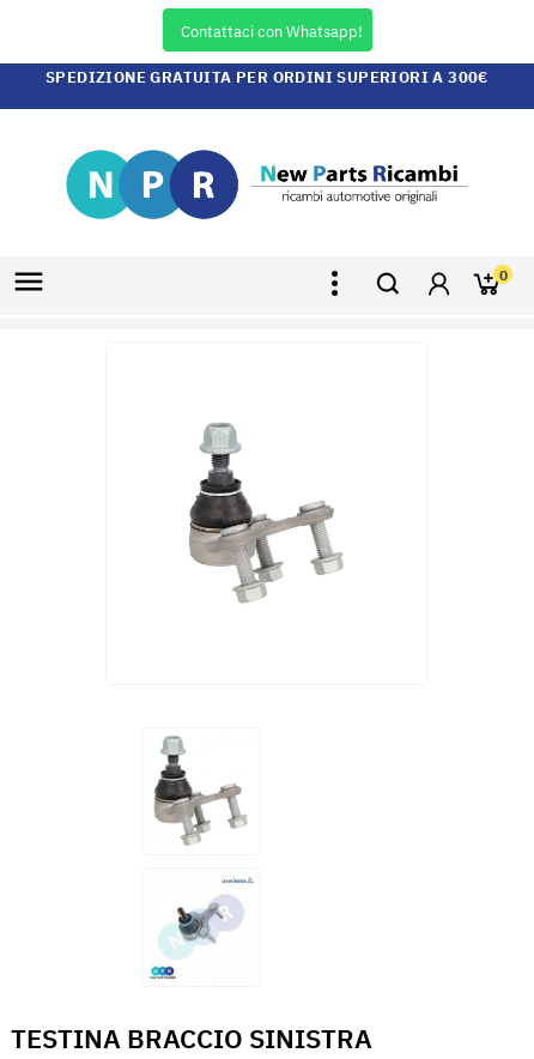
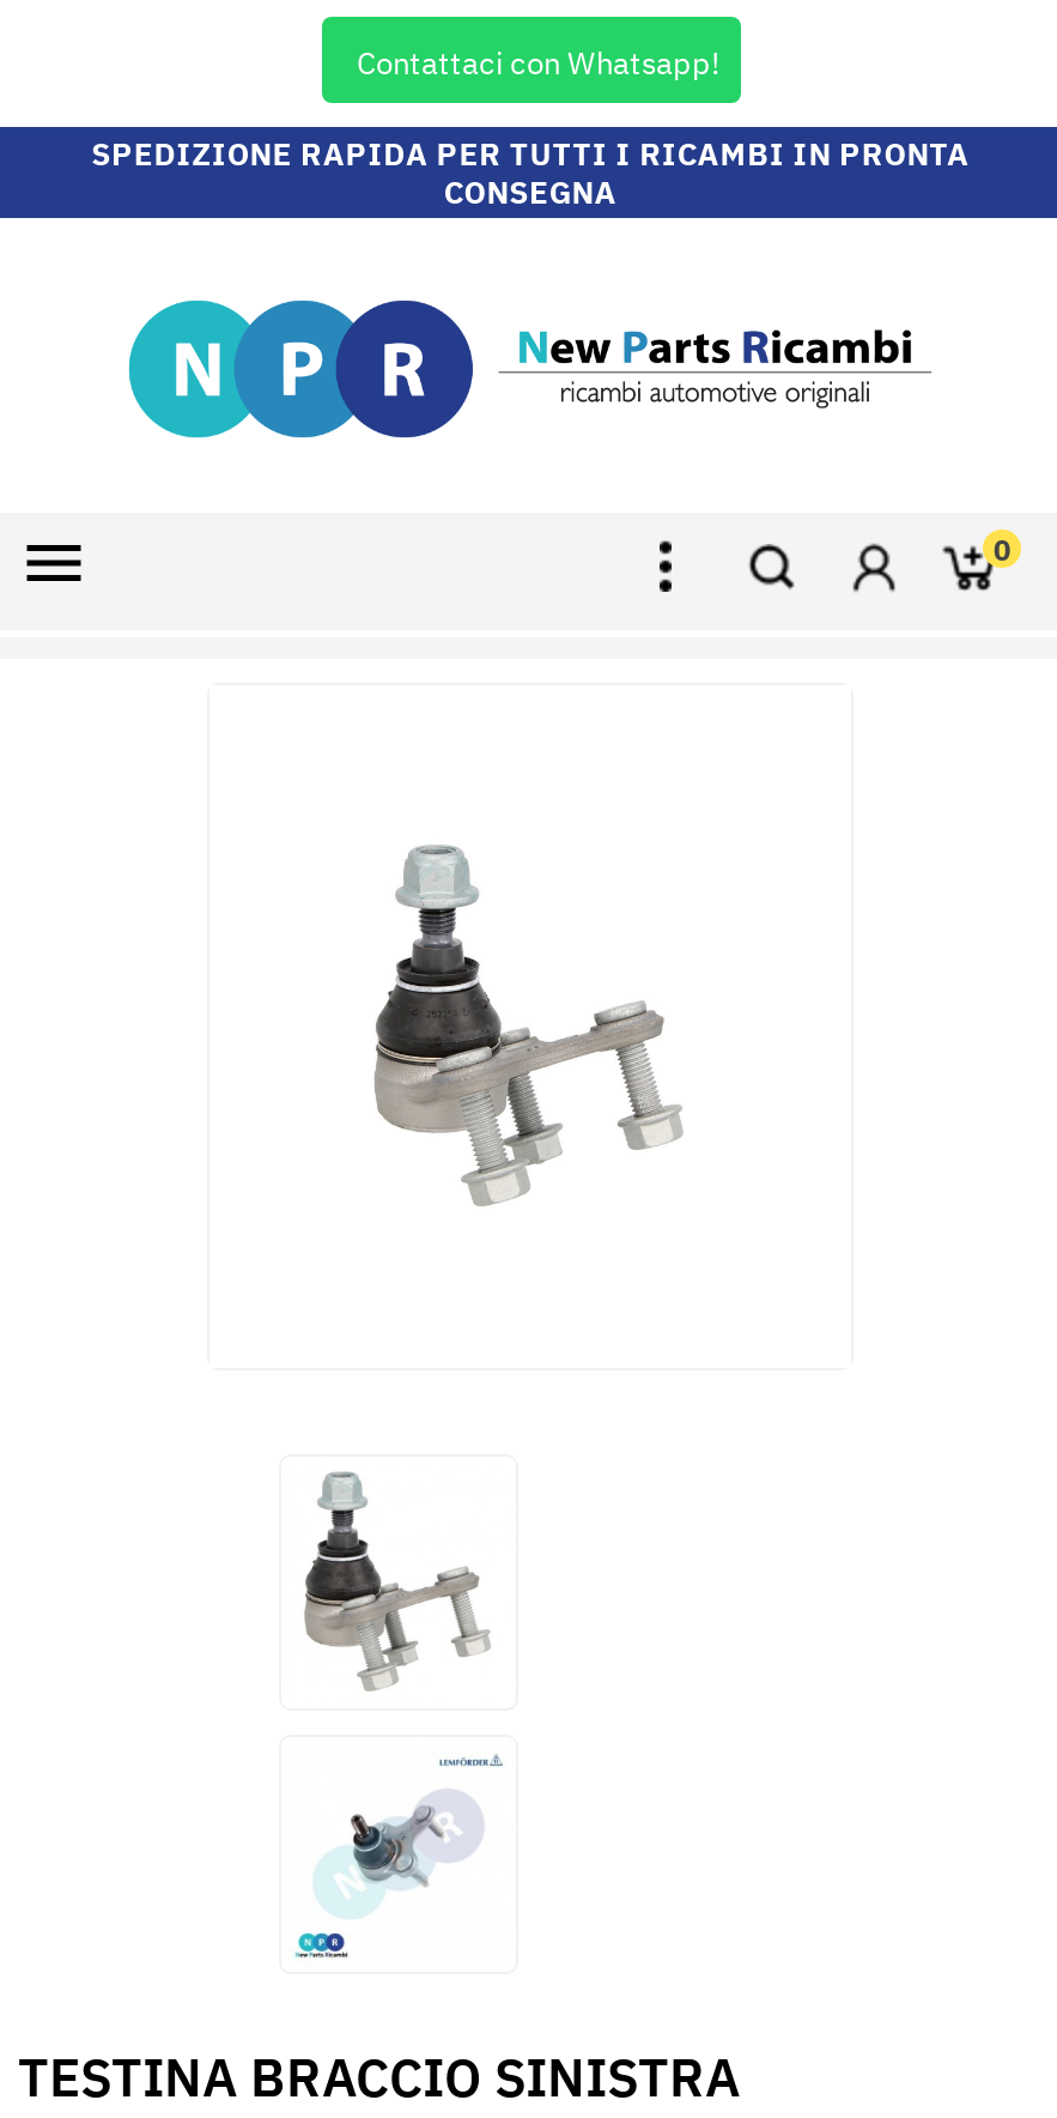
[46,67,488,87] SPEDIZIONE GRATUITA PER ORDINI SUPERIORI A 300€ -> [91,134,969,213] SPEDIZIONE RAPIDA PER TUTTI I RICAMBI IN PRONTA | CONSEGNA

